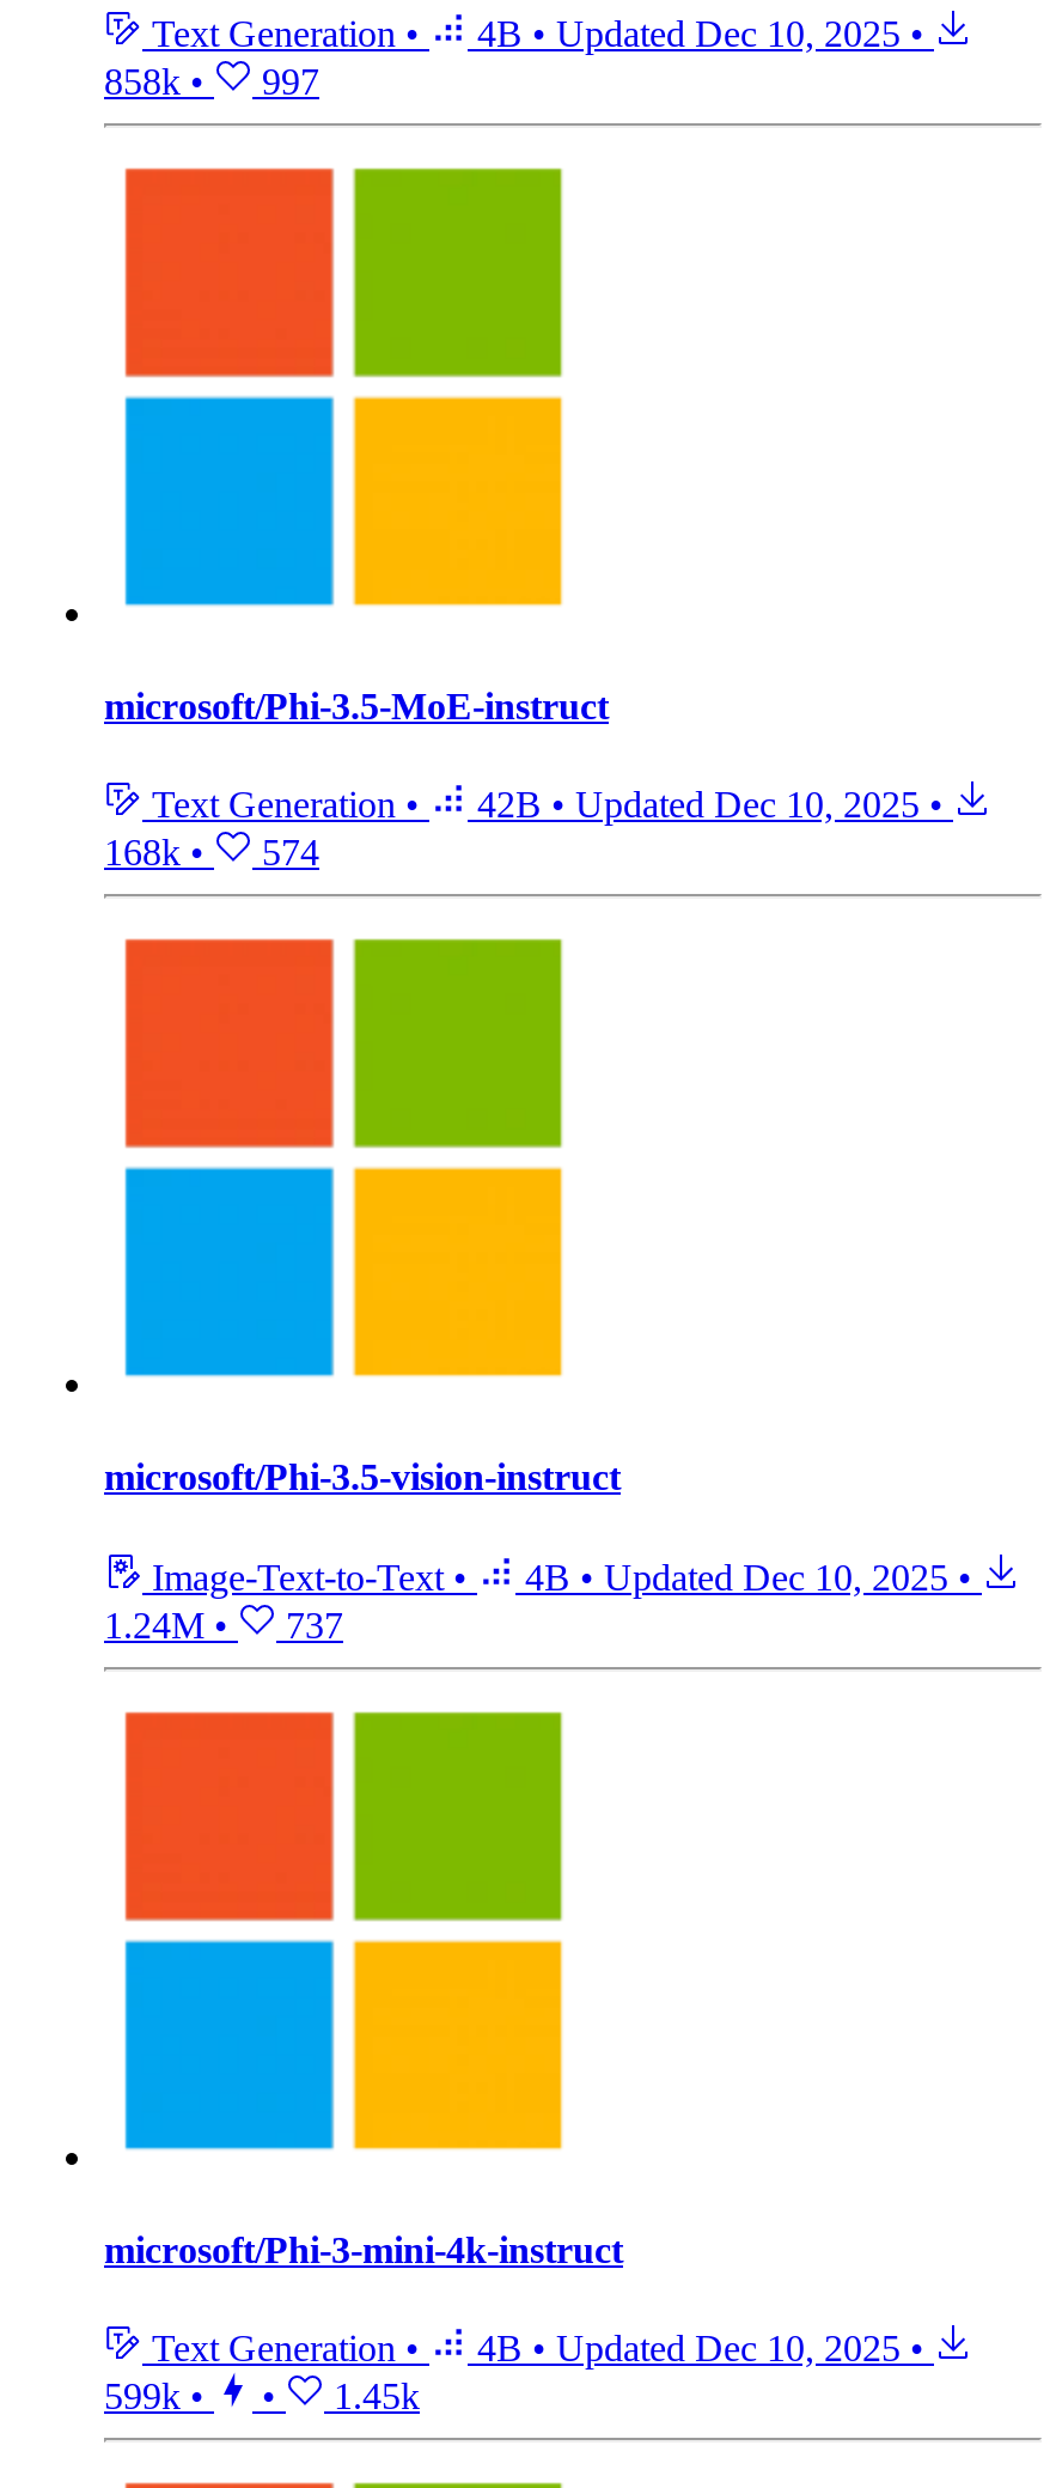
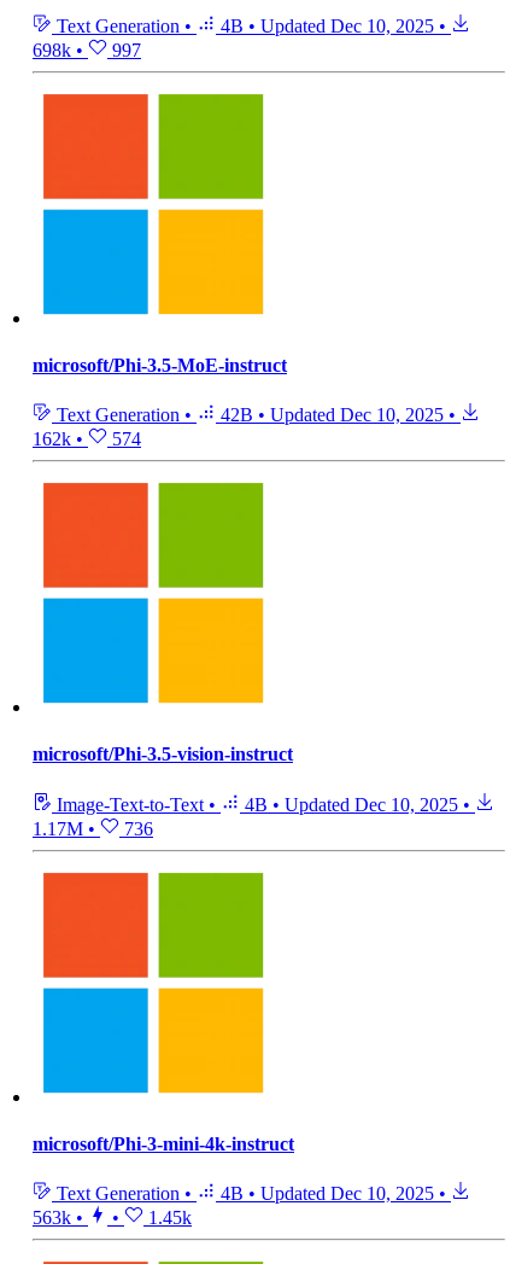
[104,60,319,101] 858k • 997 -> [33,39,141,60] 698k • 997
[104,832,319,873] 168k • 574 -> [33,429,141,449] 162k • 574
[104,1604,343,1645] 1.24M • | 737 -> [33,818,153,839] 1.17M • | 736
[104,2376,205,2417] 599k • -> [33,1208,83,1228] 563k •

